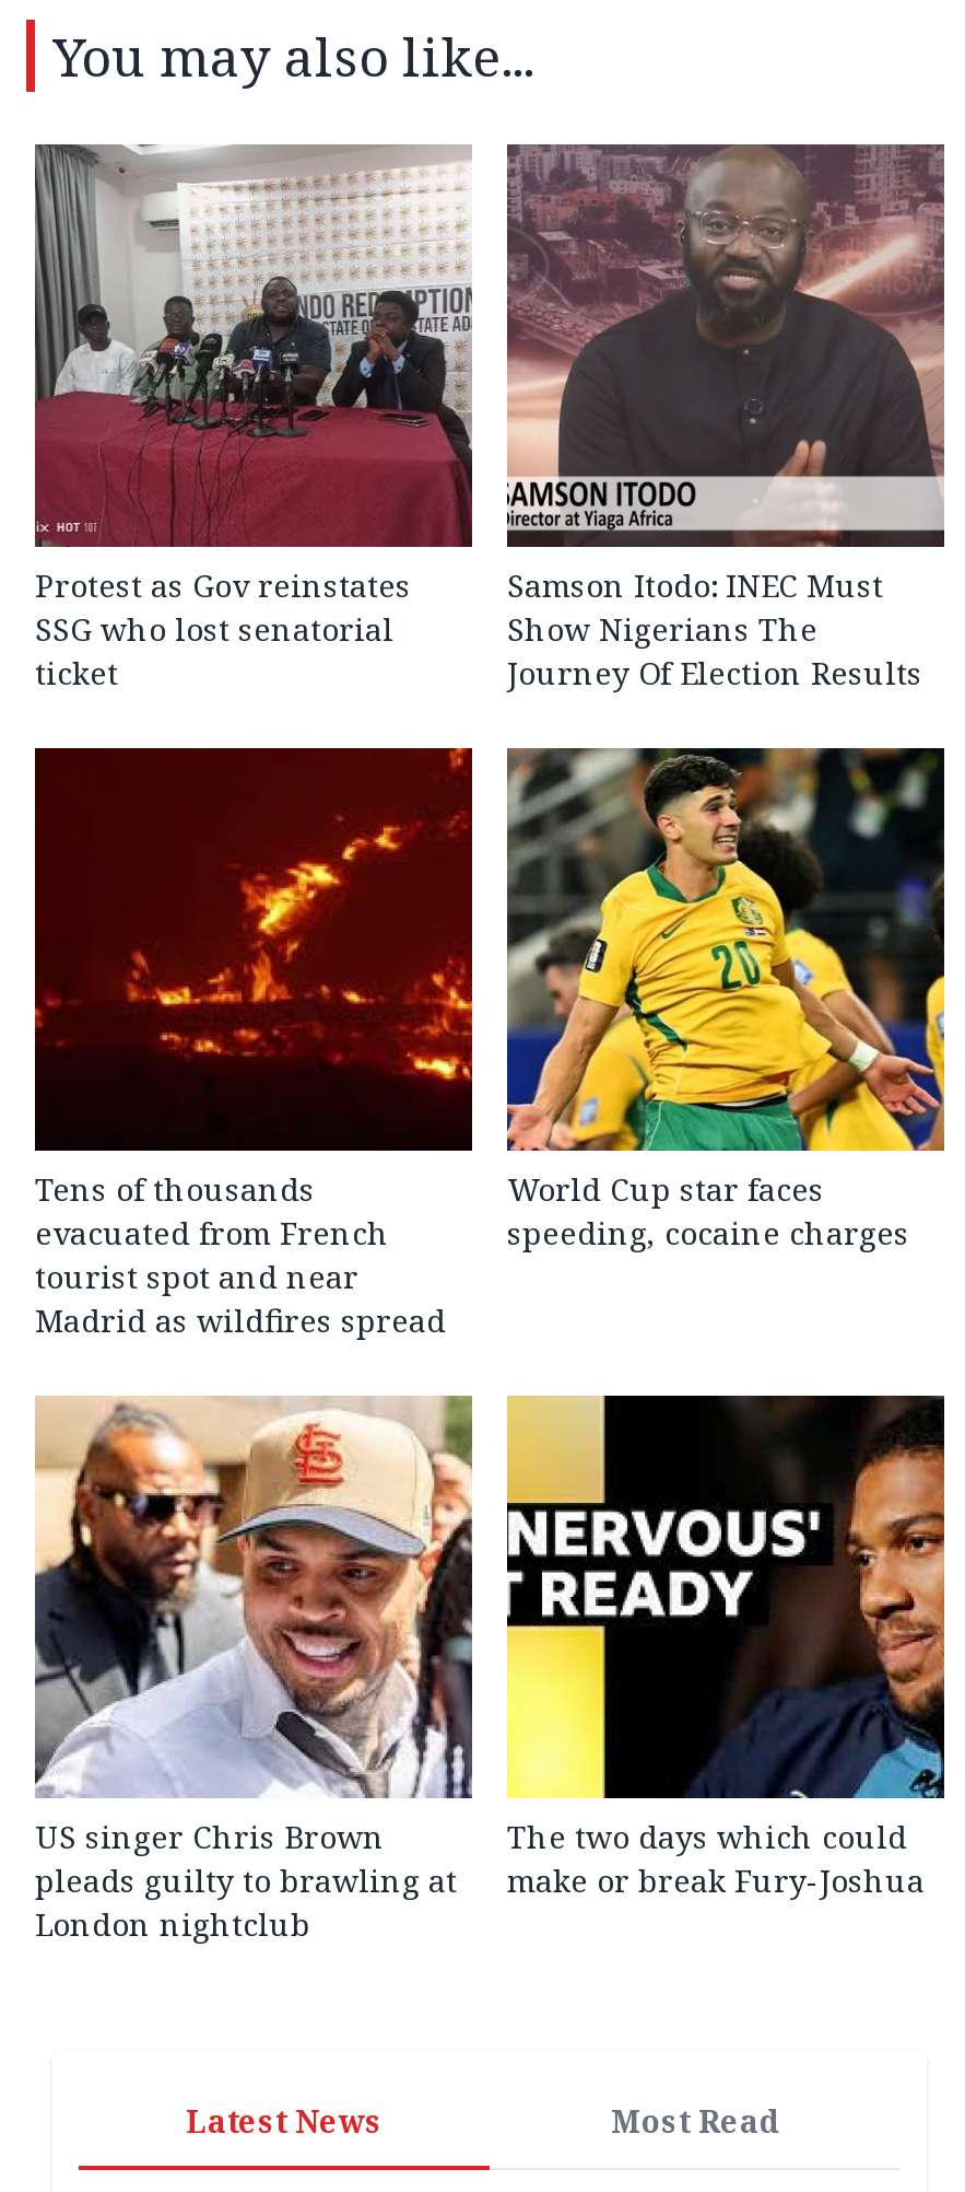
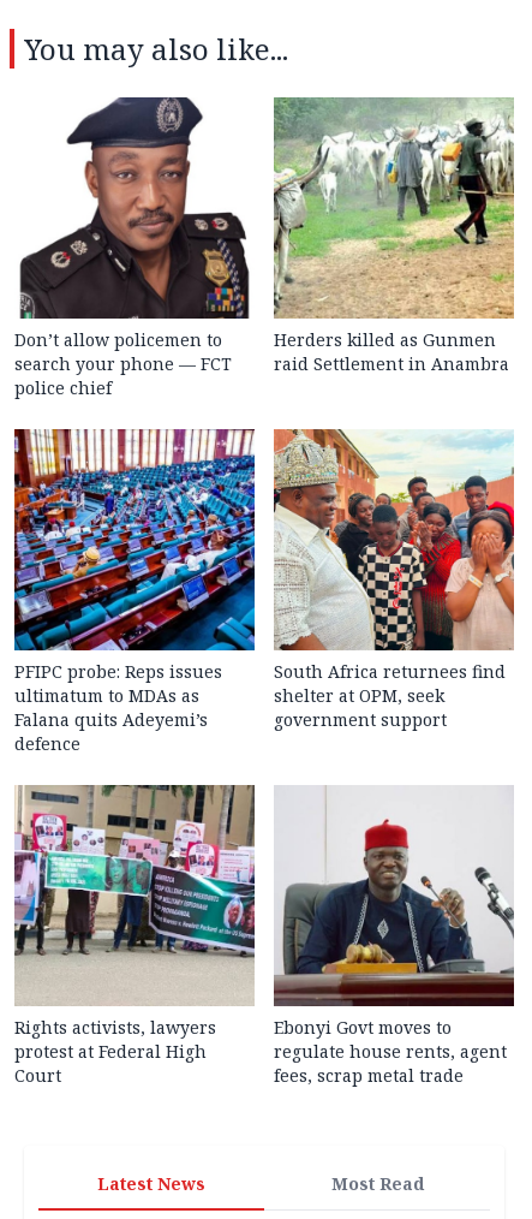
[33,142,474,694] [image] | Protest as Gov reinstates | SSG who lost senatorial | ticket -> [14,97,255,399] [image] | Don’t allow policemen to | search your phone — FCT | police chief
[505,144,946,694] [image] | Samson Itodo: INEC Must | Show Nigerians The | Journey Of Election Results -> [273,97,515,375] [image] | Herders killed as Gunmen | raid Settlement in Anambra
[33,746,474,1341] [image] | Tens of thousands | evacuated from French | tourist spot and near | Madrid as wildfires spread -> [13,428,256,755] [image] | PFIPC probe: Reps issues | ultimatum to MDAs as | Falana quits Adeyemi’s | defence
[505,746,946,1254] [image] | World Cup star faces | speeding, cocaine charges -> [273,428,515,731] [image] | South Africa returnees find | shelter at OPM, seek | government support
[33,1396,472,1945] [image] | US singer Chris Brown | pleads guilty to brawling at | London nightclub -> [13,784,256,1087] [image] | Rights activists, lawyers | protest at Federal High | Court
[505,1394,946,1901] [image] | The two days which could | make or break Fury-Joshua -> [273,785,515,1087] [image] | Ebonyi Govt moves to | regulate house rents, agent | fees, scrap metal trade

